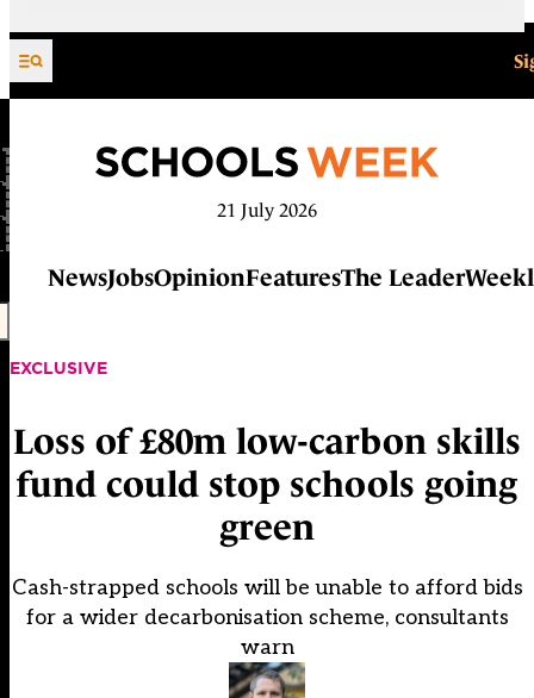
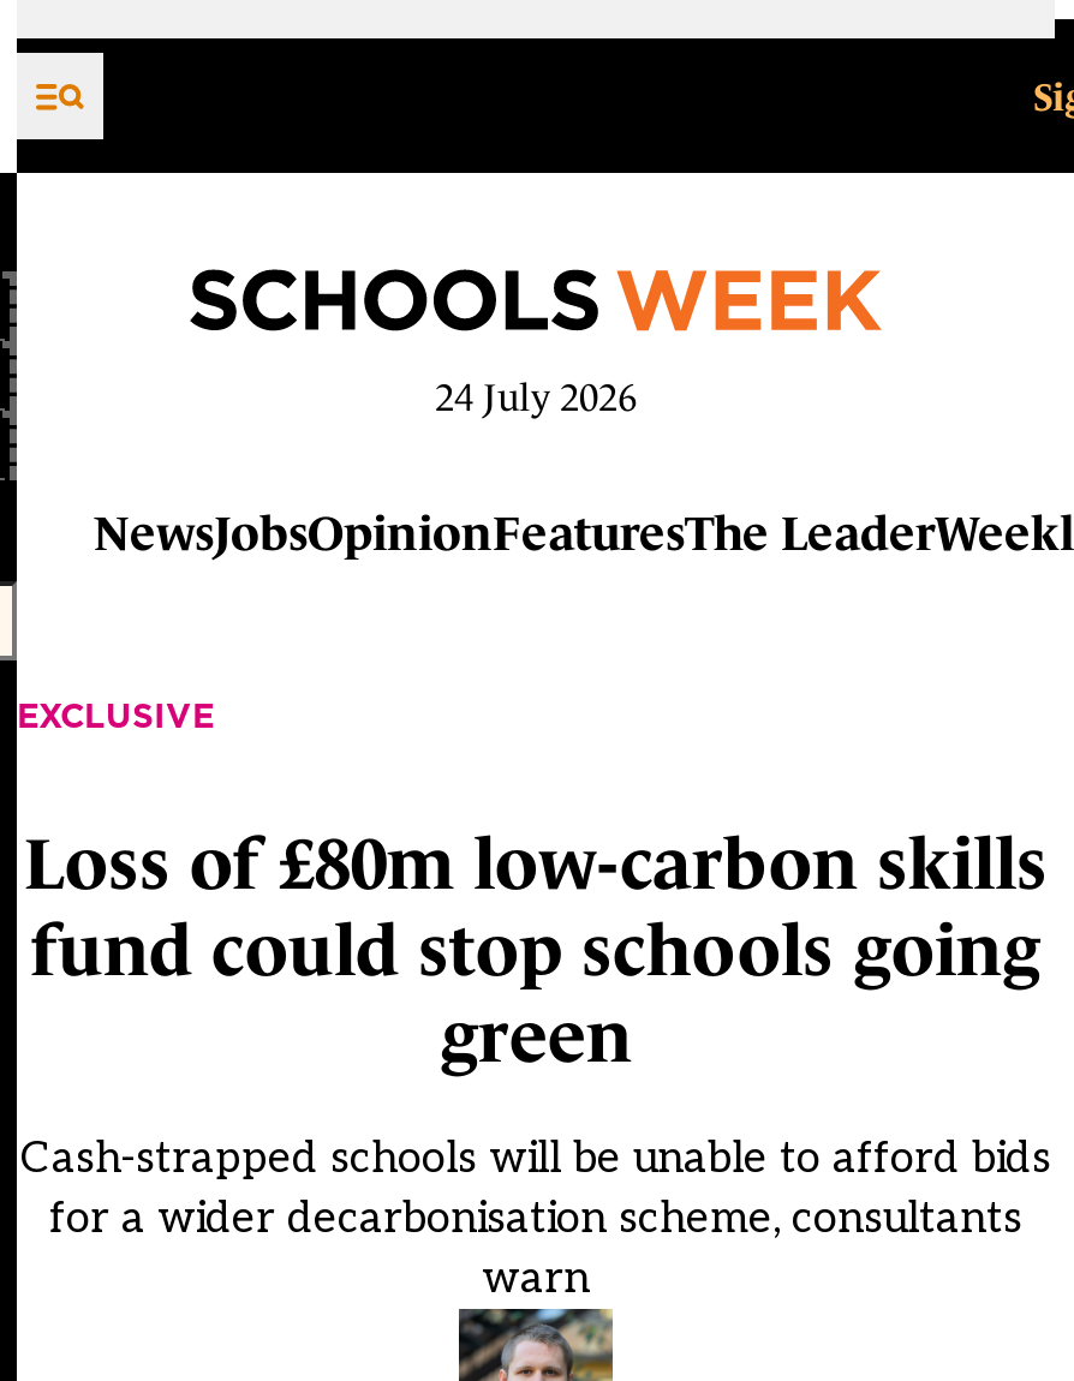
[217,200,317,220] 21 July 2026 -> [435,377,637,418] 24 July 2026

